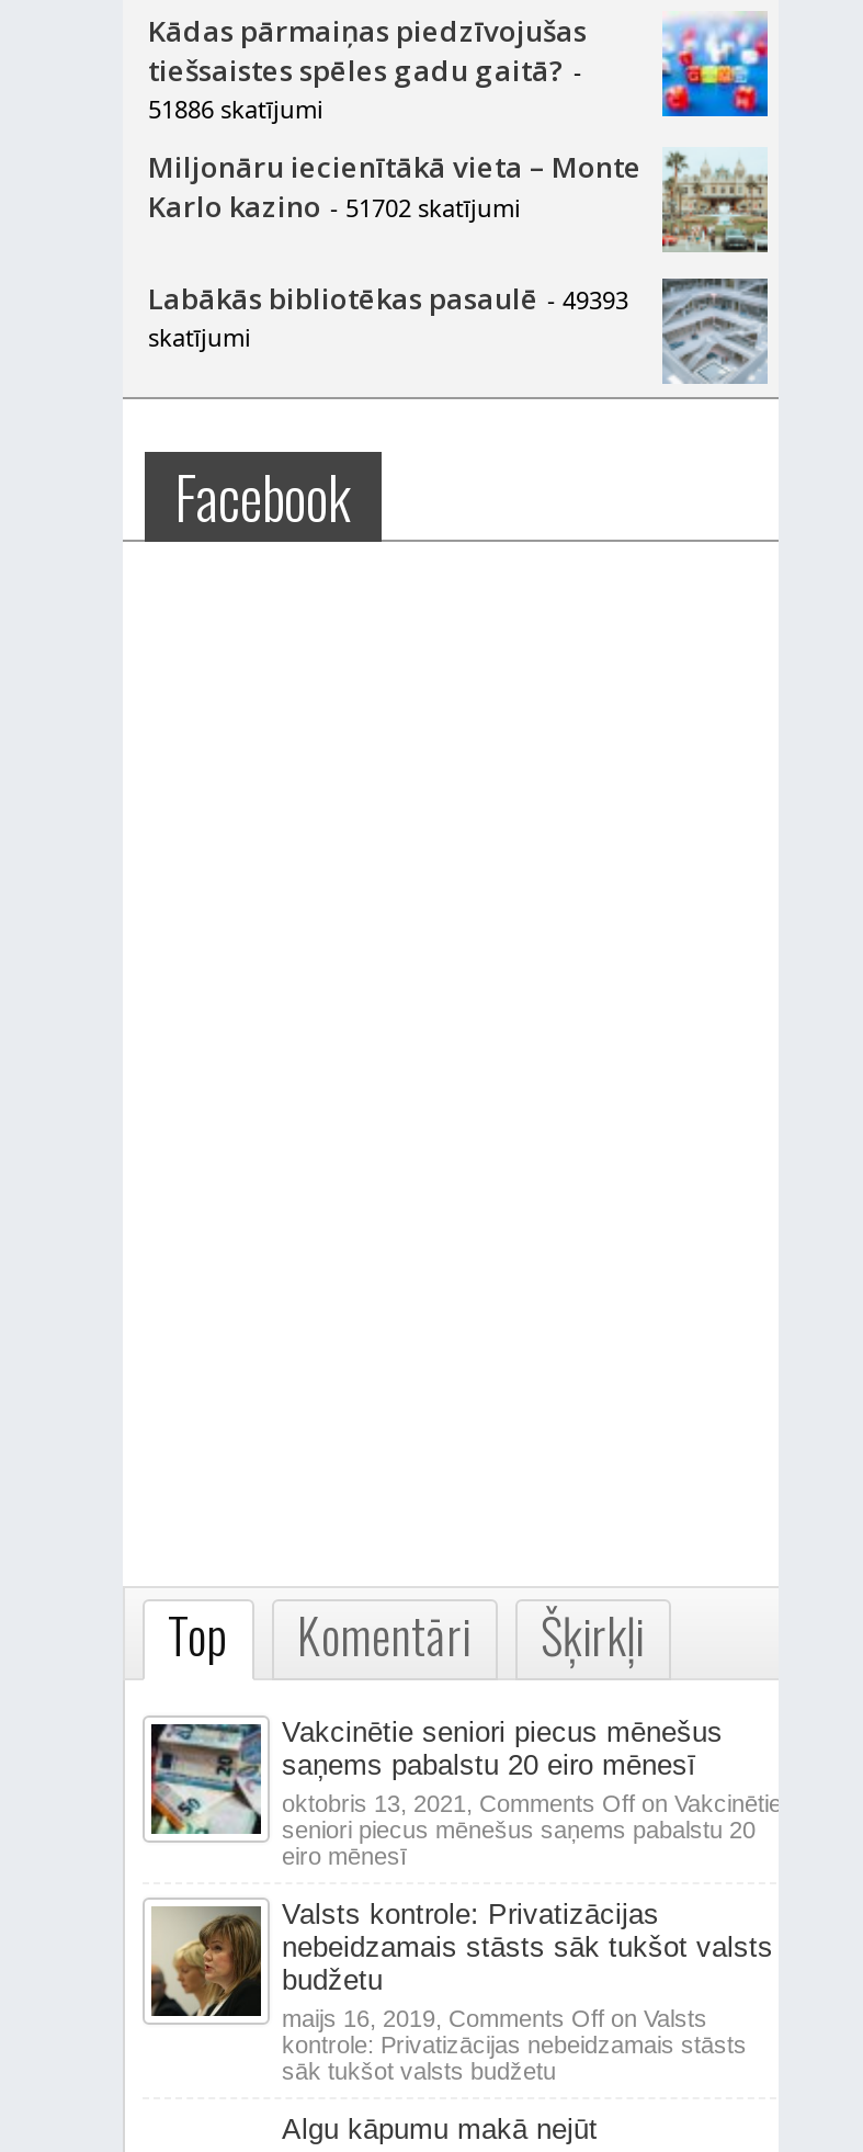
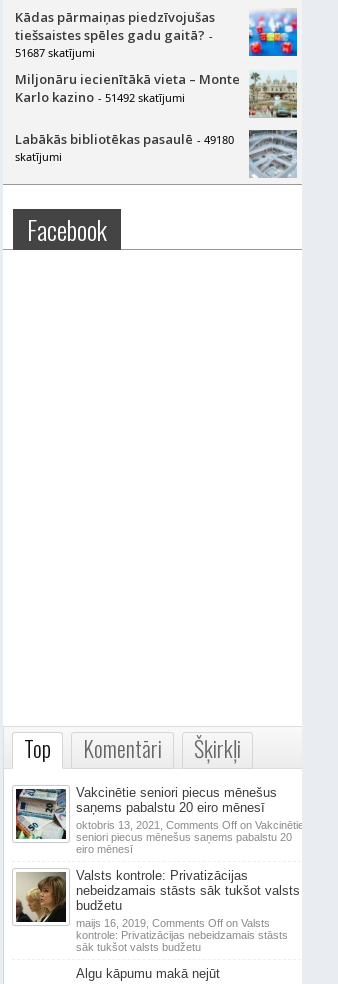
[148,91,323,124] 51886 skatījumi -> [14,45,94,60] 51687 skatījumi
[148,186,521,225] Karlo kazino - 51702 skatījumi -> [14,88,184,106] Karlo kazino - 51492 skatījumi
[148,278,628,317] Labākās bibliotēkas pasaulē - 49393 -> [14,130,233,148] Labākās bibliotēkas pasaulē - 49180

